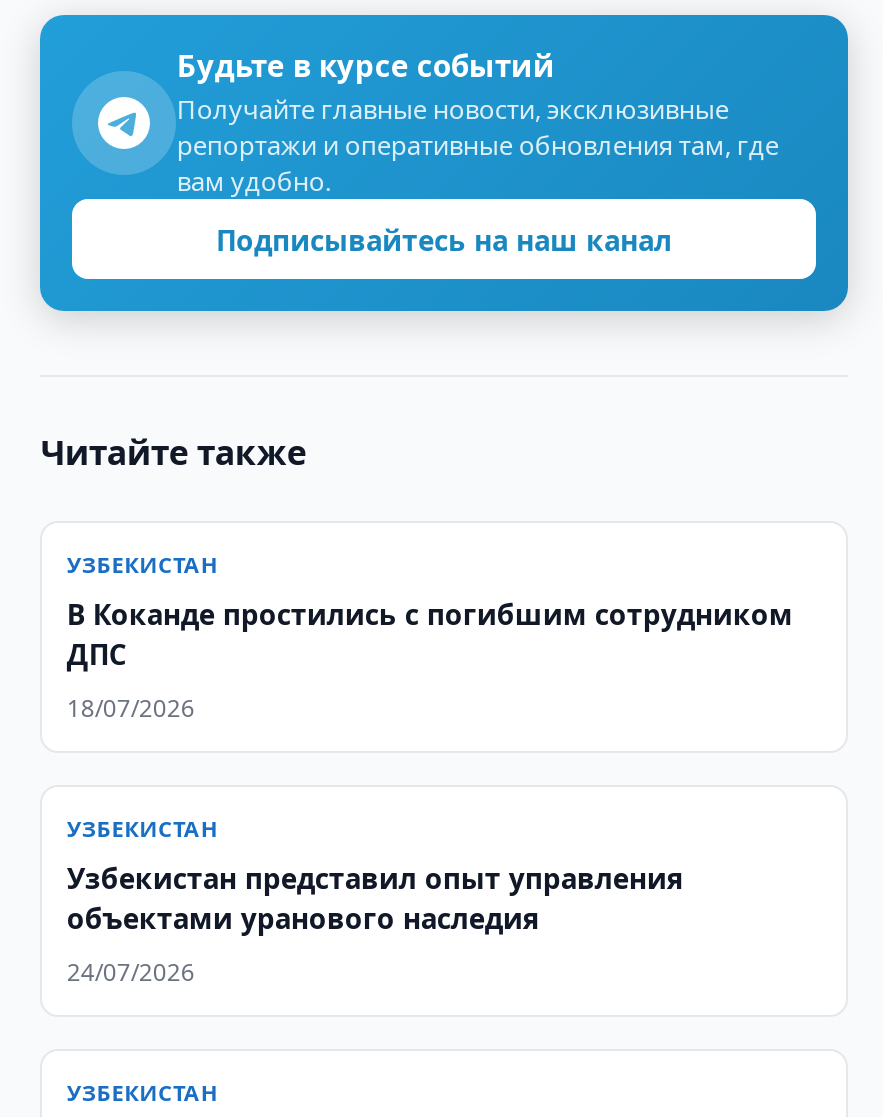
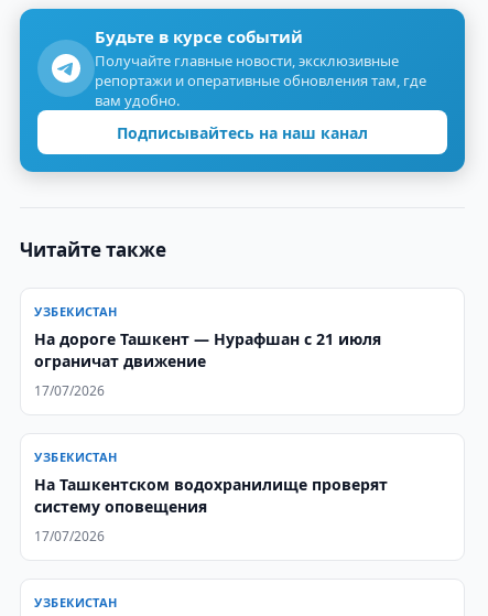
[67,595,793,673] В Коканде простились с погибшим сотрудником | ДПС -> [35,328,382,371] На дороге Ташкент — Нурафшан с 21 июля | ограничат движение
[67,691,195,725] 18/07/2026 -> [35,381,105,400] 17/07/2026
[67,859,683,937] Узбекистан представил опыт управления | объектами уранового наследия -> [35,474,388,517] На Ташкентском водохранилище проверят | систему оповещения
[67,955,195,989] 24/07/2026 -> [35,527,105,545] 17/07/2026

